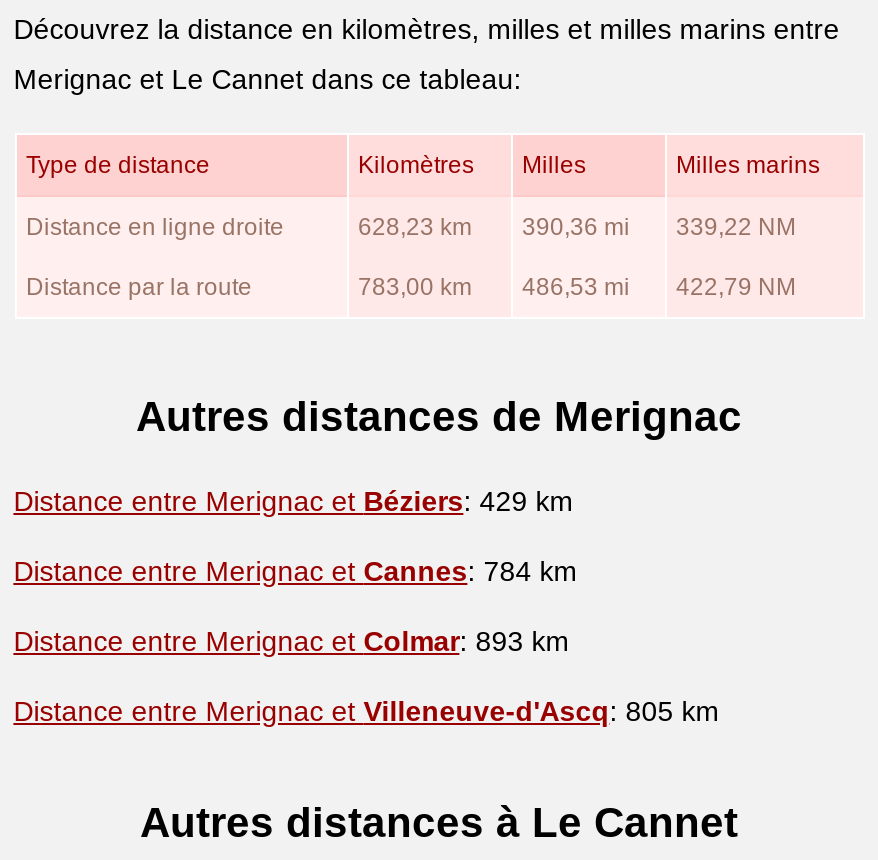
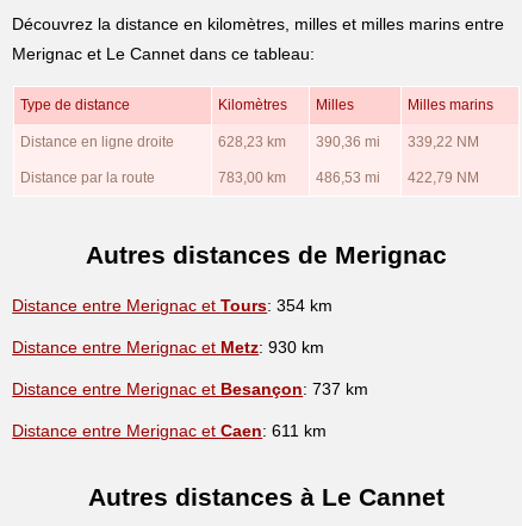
[13,484,573,516] Distance entre Merignac et Béziers: 429 km -> [12,295,333,314] Distance entre Merignac et Tours: 354 km
[13,554,577,586] Distance entre Merignac et Cannes: 784 km -> [12,337,324,356] Distance entre Merignac et Metz: 930 km
[13,624,569,656] Distance entre Merignac et Colmar: 893 km -> [12,379,368,398] Distance entre Merignac et Besançon: 737 km
[13,694,719,726] Distance entre Merignac et Villeneuve-d'Ascq: 805 km -> [12,421,327,440] Distance entre Merignac et Caen: 611 km

